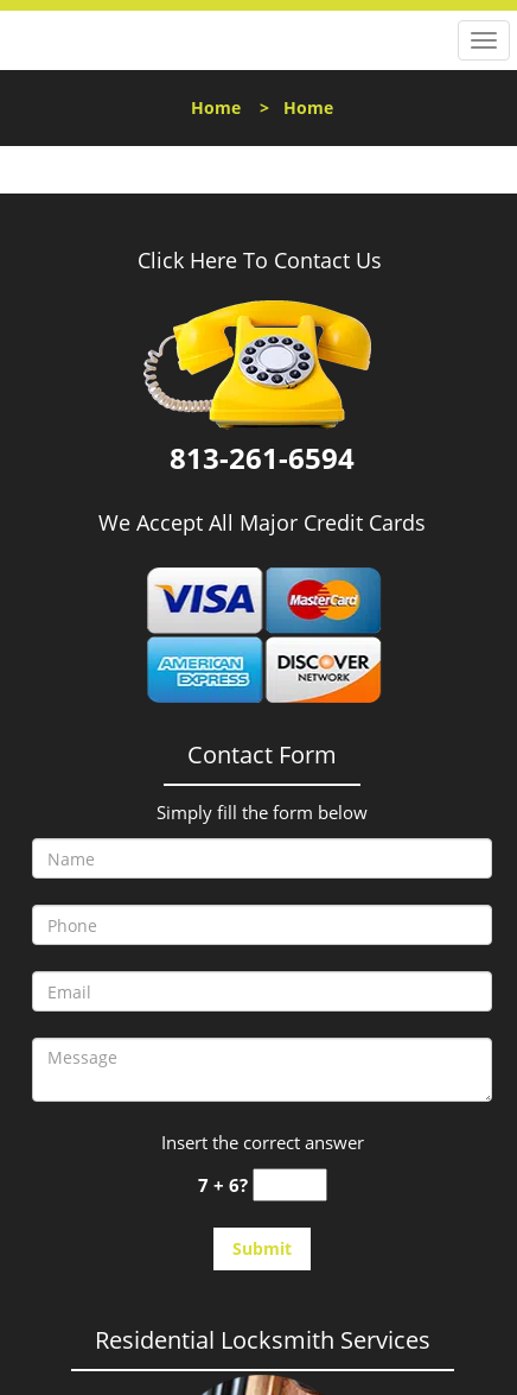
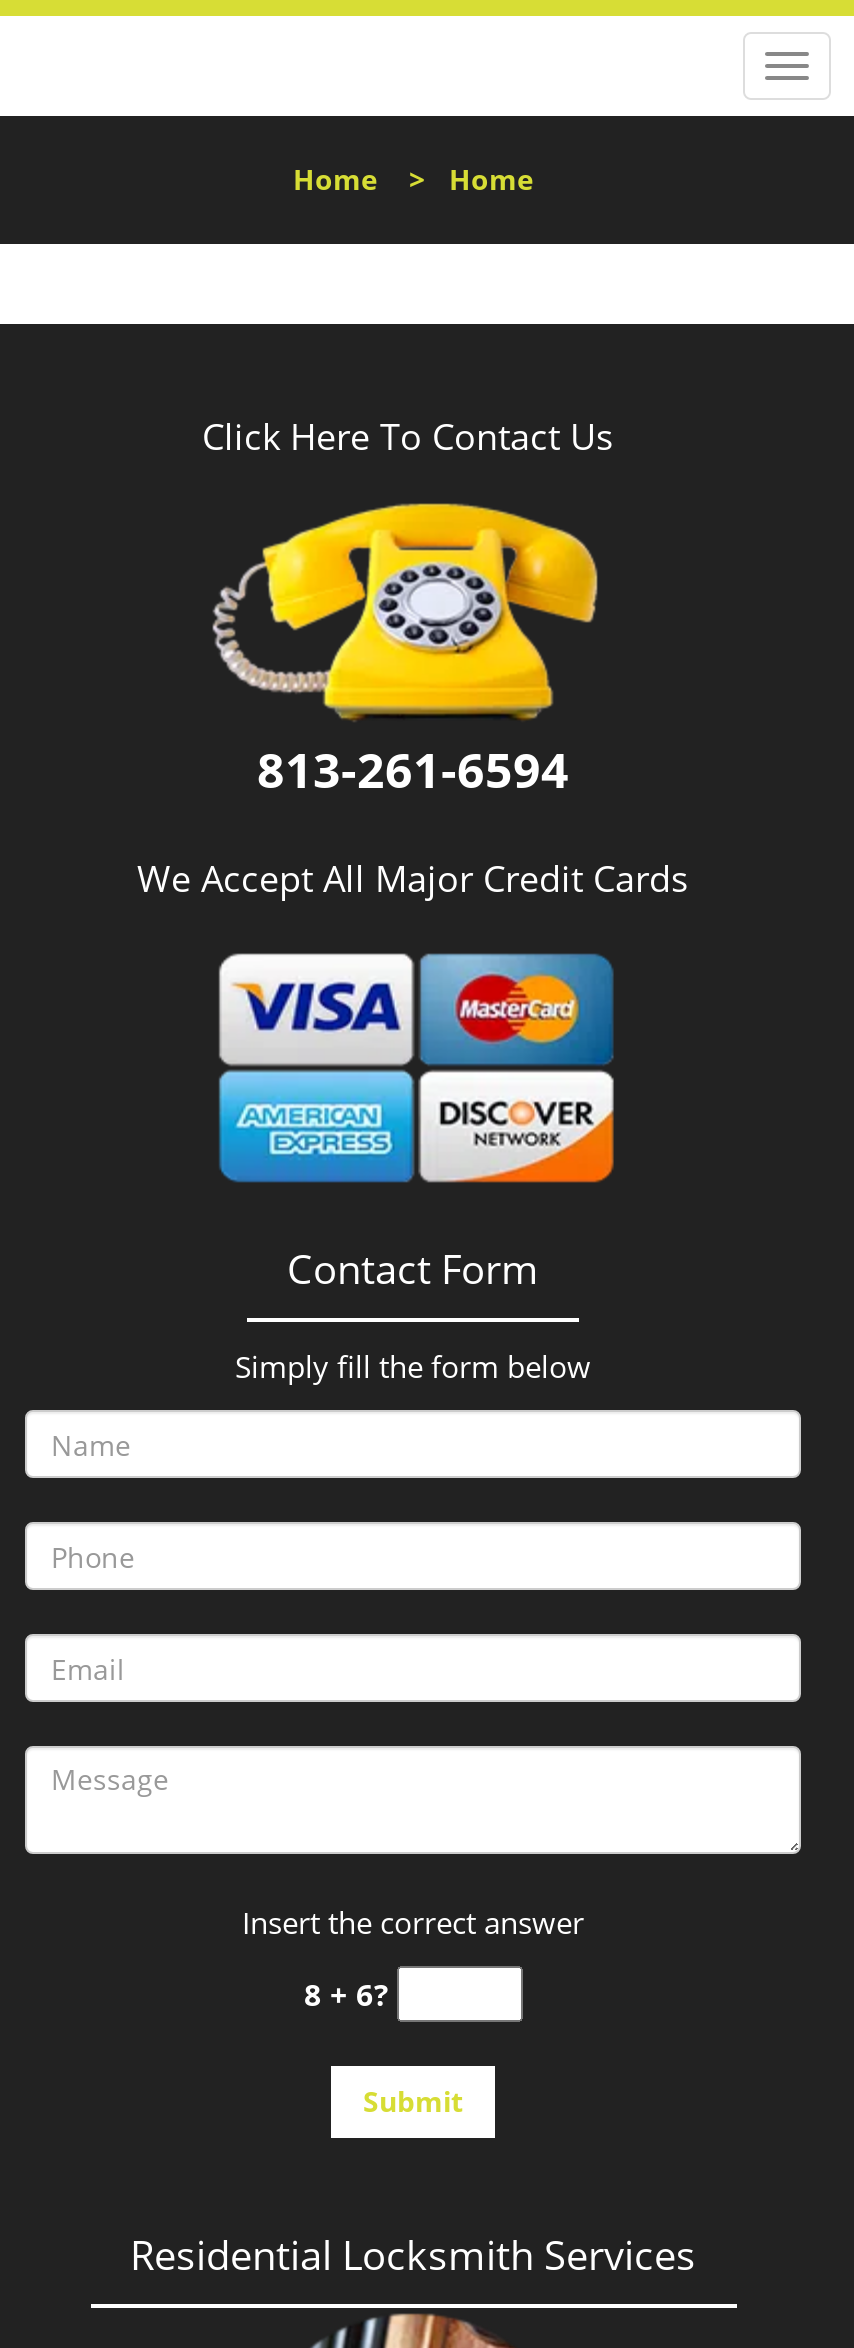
[197,1173,247,1197] 7 + 6? -> [304,1974,388,2014] 8 + 6?

